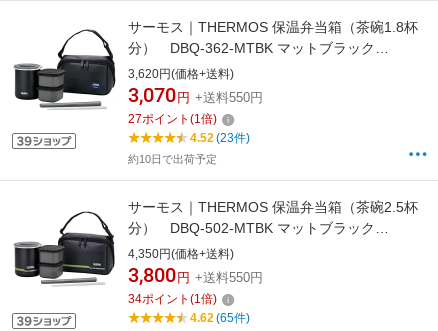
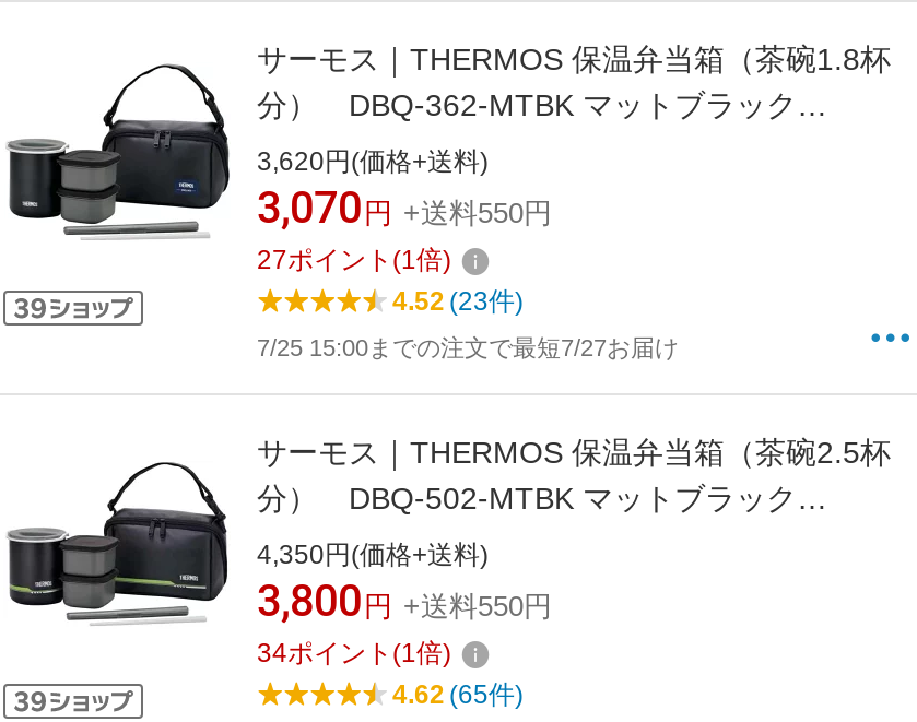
[128,153,217,165] 約10日で出荷予定 -> [257,334,679,360] 7/25 15:00までの注文で最短7/27お届け

